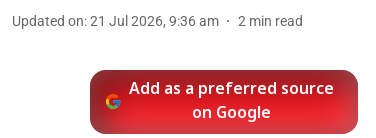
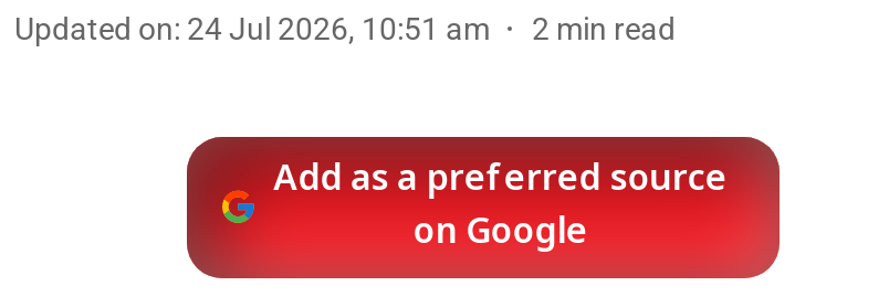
[12,13,219,29] Updated on: 21 Jul 2026, 9:36 am -> [14,11,490,46] Updated on: 24 Jul 2026, 10:51 am

